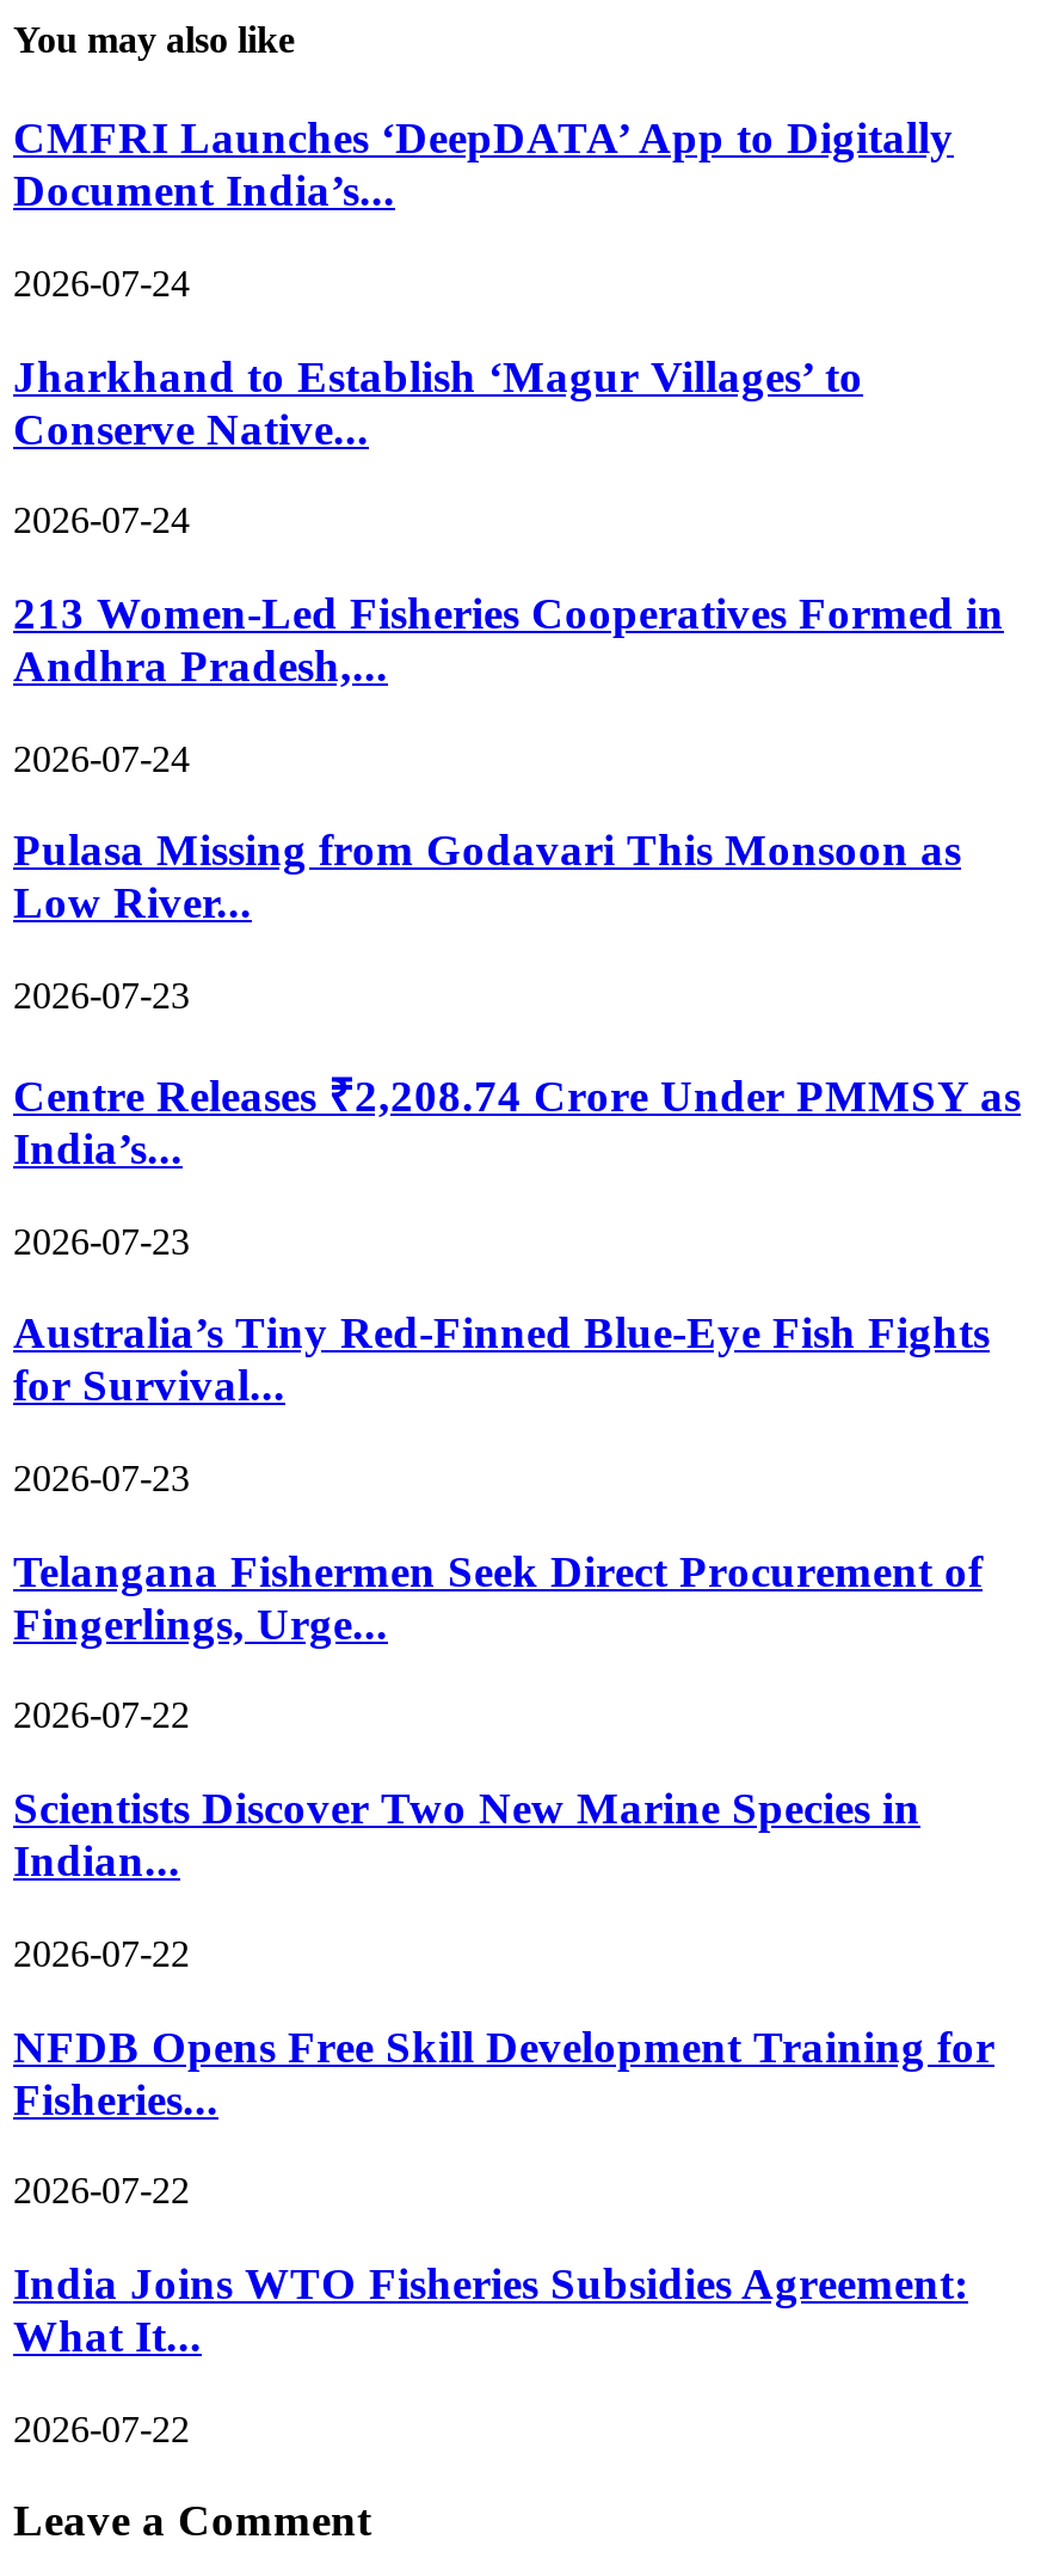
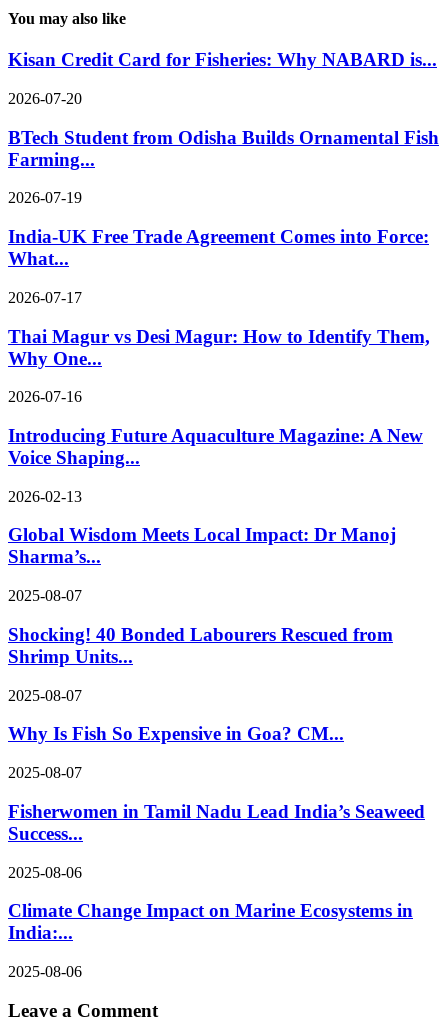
[13,113,954,216] CMFRI Launches ‘DeepDATA’ App to Digitally | Document India’s... -> [8,49,437,70] Kisan Credit Card for Fisheries: Why NABARD is...
[13,263,190,303] 2026-07-24 -> [8,90,82,107] 2026-07-20
[13,351,863,453] Jharkhand to Establish ‘Magur Villages’ to | Conserve Native... -> [8,127,439,170] BTech Student from Odisha Builds Ornamental Fish | Farming...
[13,501,190,541] 2026-07-24 -> [8,189,82,206] 2026-07-19
[13,588,1004,691] 213 Women-Led Fisheries Cooperatives Formed in | Andhra Pradesh,... -> [8,226,429,269] India-UK Free Trade Agreement Comes into Force: | What...
[13,738,190,779] 2026-07-24 -> [8,289,82,306] 2026-07-17
[13,826,961,929] Pulasa Missing from Godavari This Monsoon as | Low River... -> [8,326,430,369] Thai Magur vs Desi Magur: How to Identify Them, | Why One...
[13,976,190,1016] 2026-07-23 -> [8,388,82,405] 2026-07-16
[13,1071,1021,1173] Centre Releases ₹2,208.74 Crore Under PMMSY as | India’s... -> [8,425,423,468] Introducing Future Aquaculture Magazine: A New | Voice Shaping...
[13,1221,190,1261] 2026-07-23 -> [8,488,82,505] 2026-02-13
[13,1308,990,1411] Australia’s Tiny Red-Finned Blue-Eye Fish Fights | for Survival... -> [8,524,396,567] Global Wisdom Meets Local Impact: Dr Manoj | Sharma’s...
[13,1458,190,1499] 2026-07-23 -> [8,587,82,604] 2025-08-07
[13,1546,983,1649] Telangana Fishermen Seek Direct Procurement of | Fingerlings, Urge... -> [8,624,393,667] Shocking! 40 Bonded Labourers Rescued from | Shrimp Units...
[13,1696,190,1736] 2026-07-22 -> [8,687,82,704] 2025-08-07
[13,1784,920,1886] Scientists Discover Two New Marine Species in | Indian... -> [8,723,344,744] Why Is Fish So Expensive in Goa? CM...
[13,1933,190,1974] 2026-07-22 -> [8,764,82,781] 2025-08-07
[13,2021,994,2124] NFDB Opens Free Skill Development Training for | Fisheries... -> [8,801,425,844] Fisherwomen in Tamil Nadu Lead India’s Seaweed | Success...
[13,2171,190,2212] 2026-07-22 -> [8,863,82,880] 2025-08-06
[13,2259,968,2361] India Joins WTO Fisheries Subsidies Agreement: | What It... -> [8,900,413,943] Climate Change Impact on Marine Ecosystems in | India:...
[13,2409,190,2449] 2026-07-22 -> [8,963,82,980] 2025-08-06

